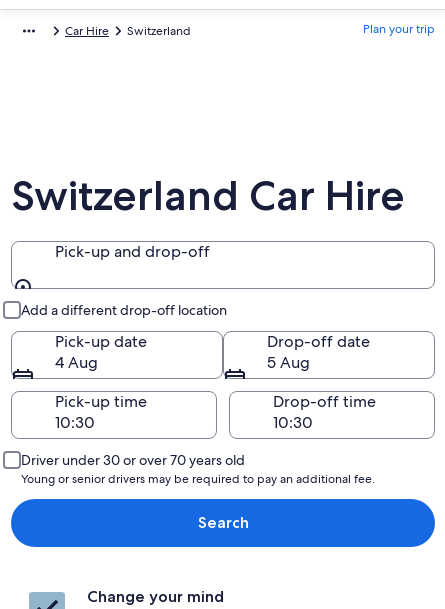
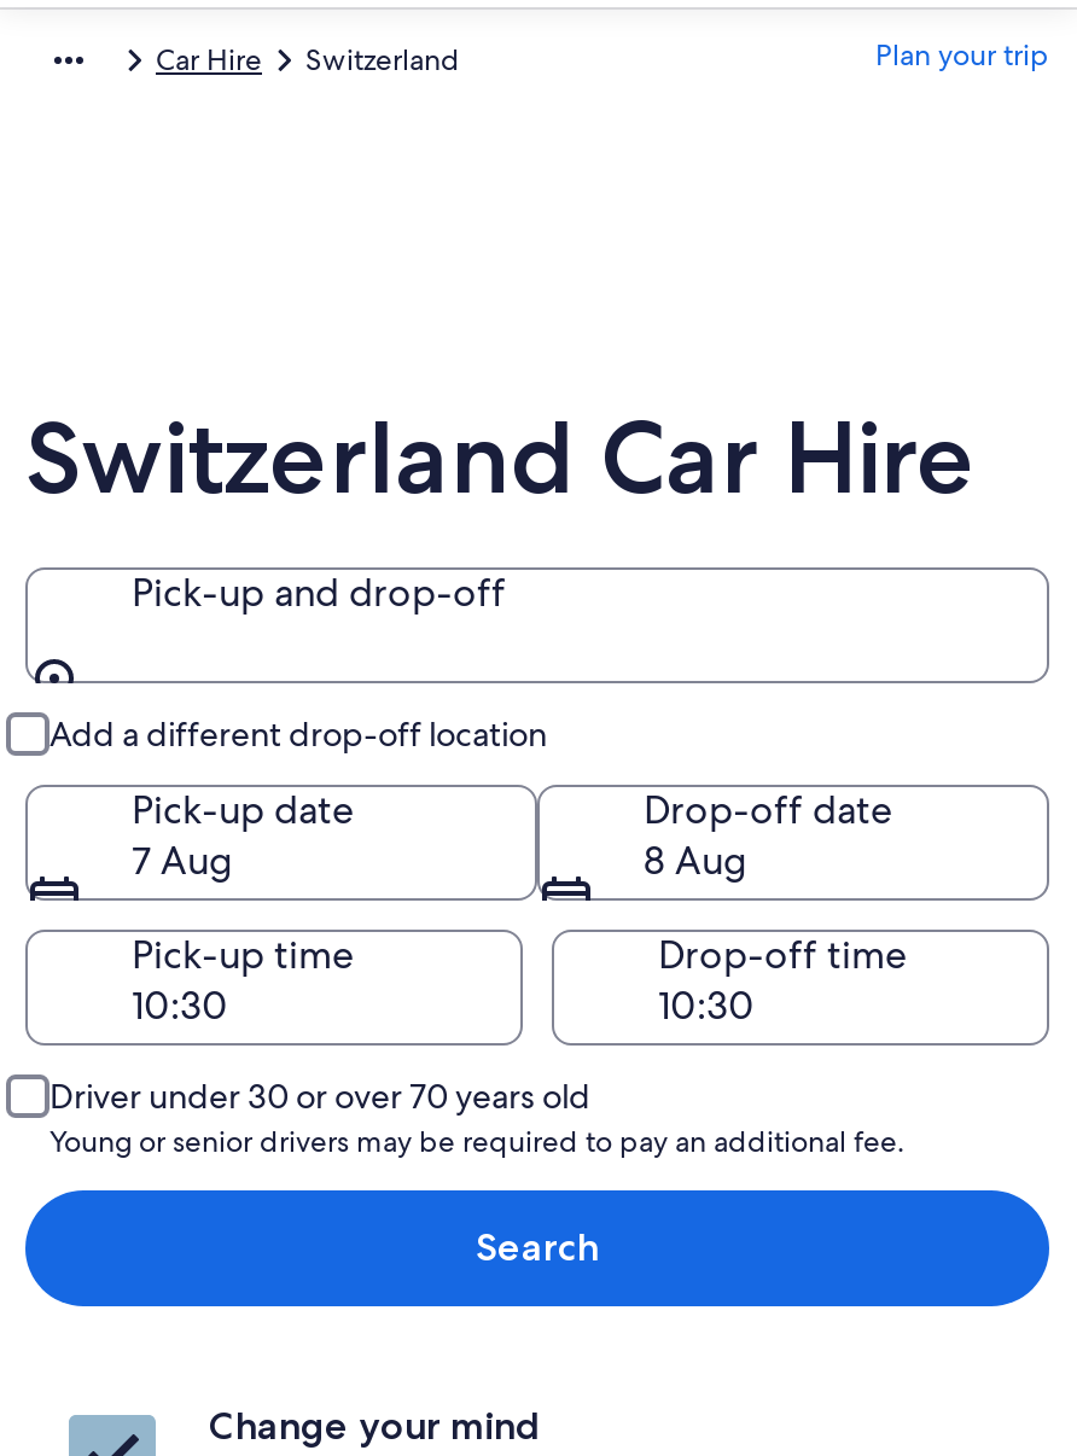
[55,352,98,373] 4 Aug -> [132,835,233,886] 7 Aug
[267,352,310,373] 5 Aug -> [644,835,747,886] 8 Aug

